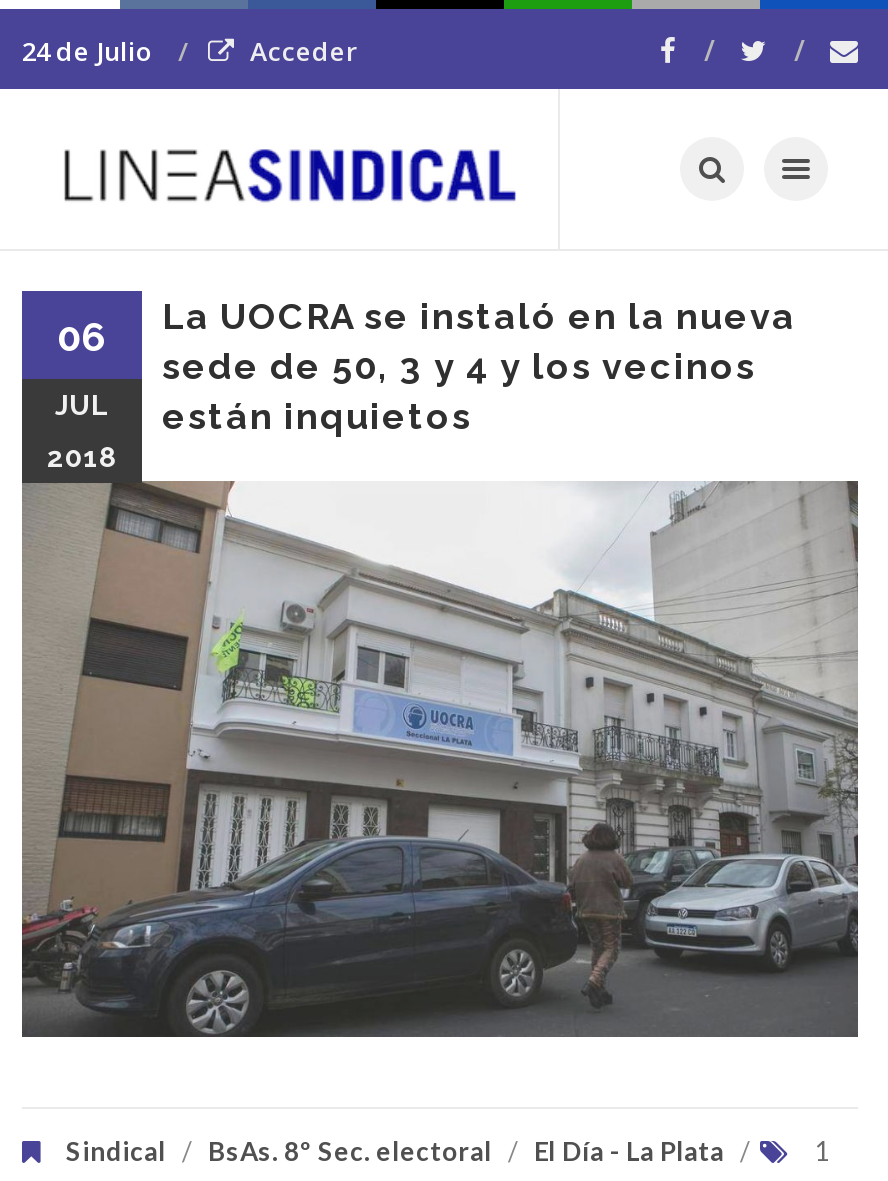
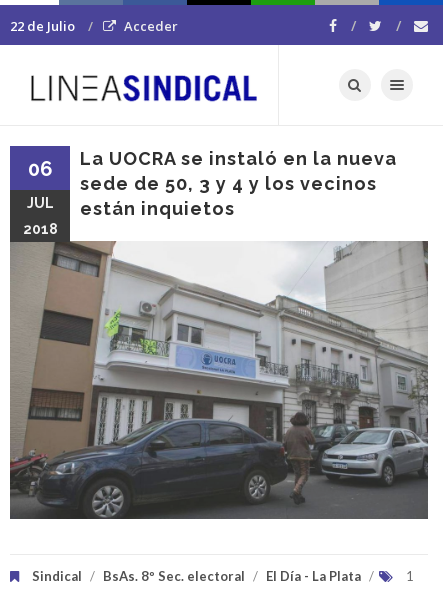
[22,33,158,69] 24 de Julio -> [10,17,78,35] 22 de Julio

